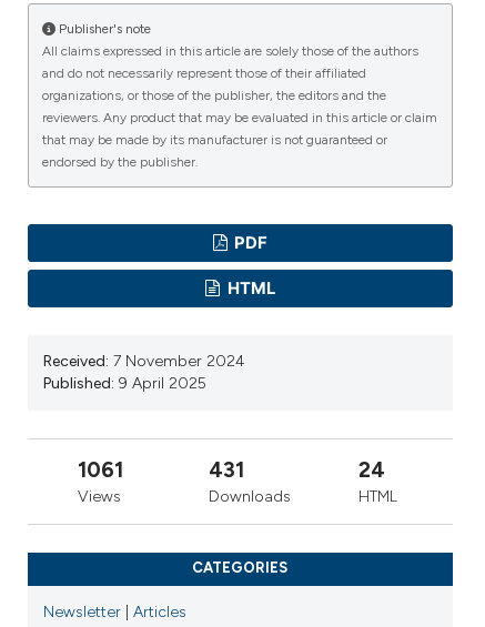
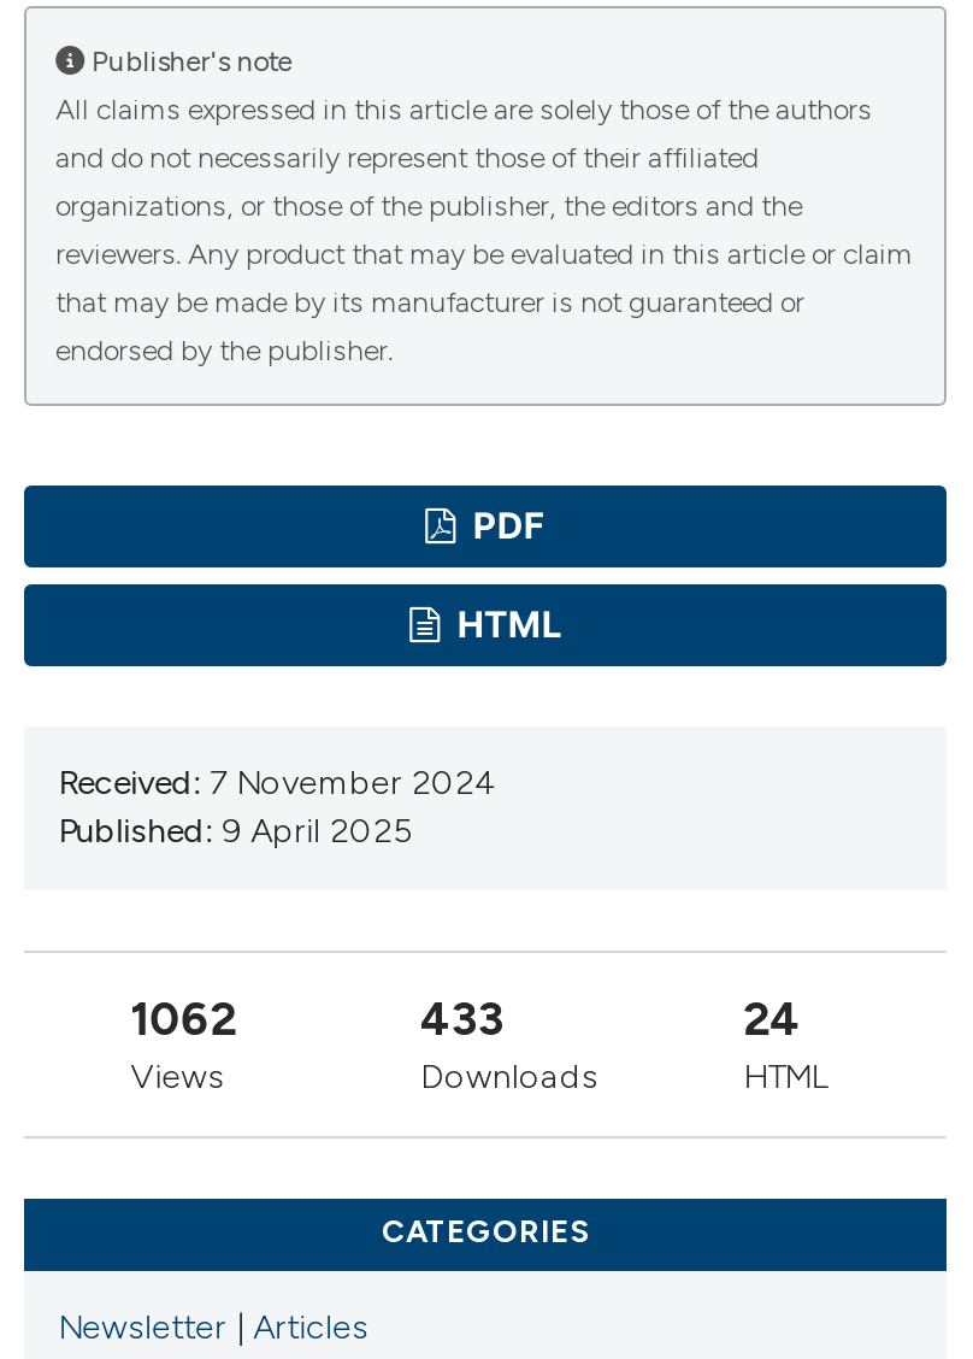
[77,457,123,483] 1061 -> [131,992,237,1047] 1062
[209,457,244,483] 431 -> [420,992,504,1047] 433

